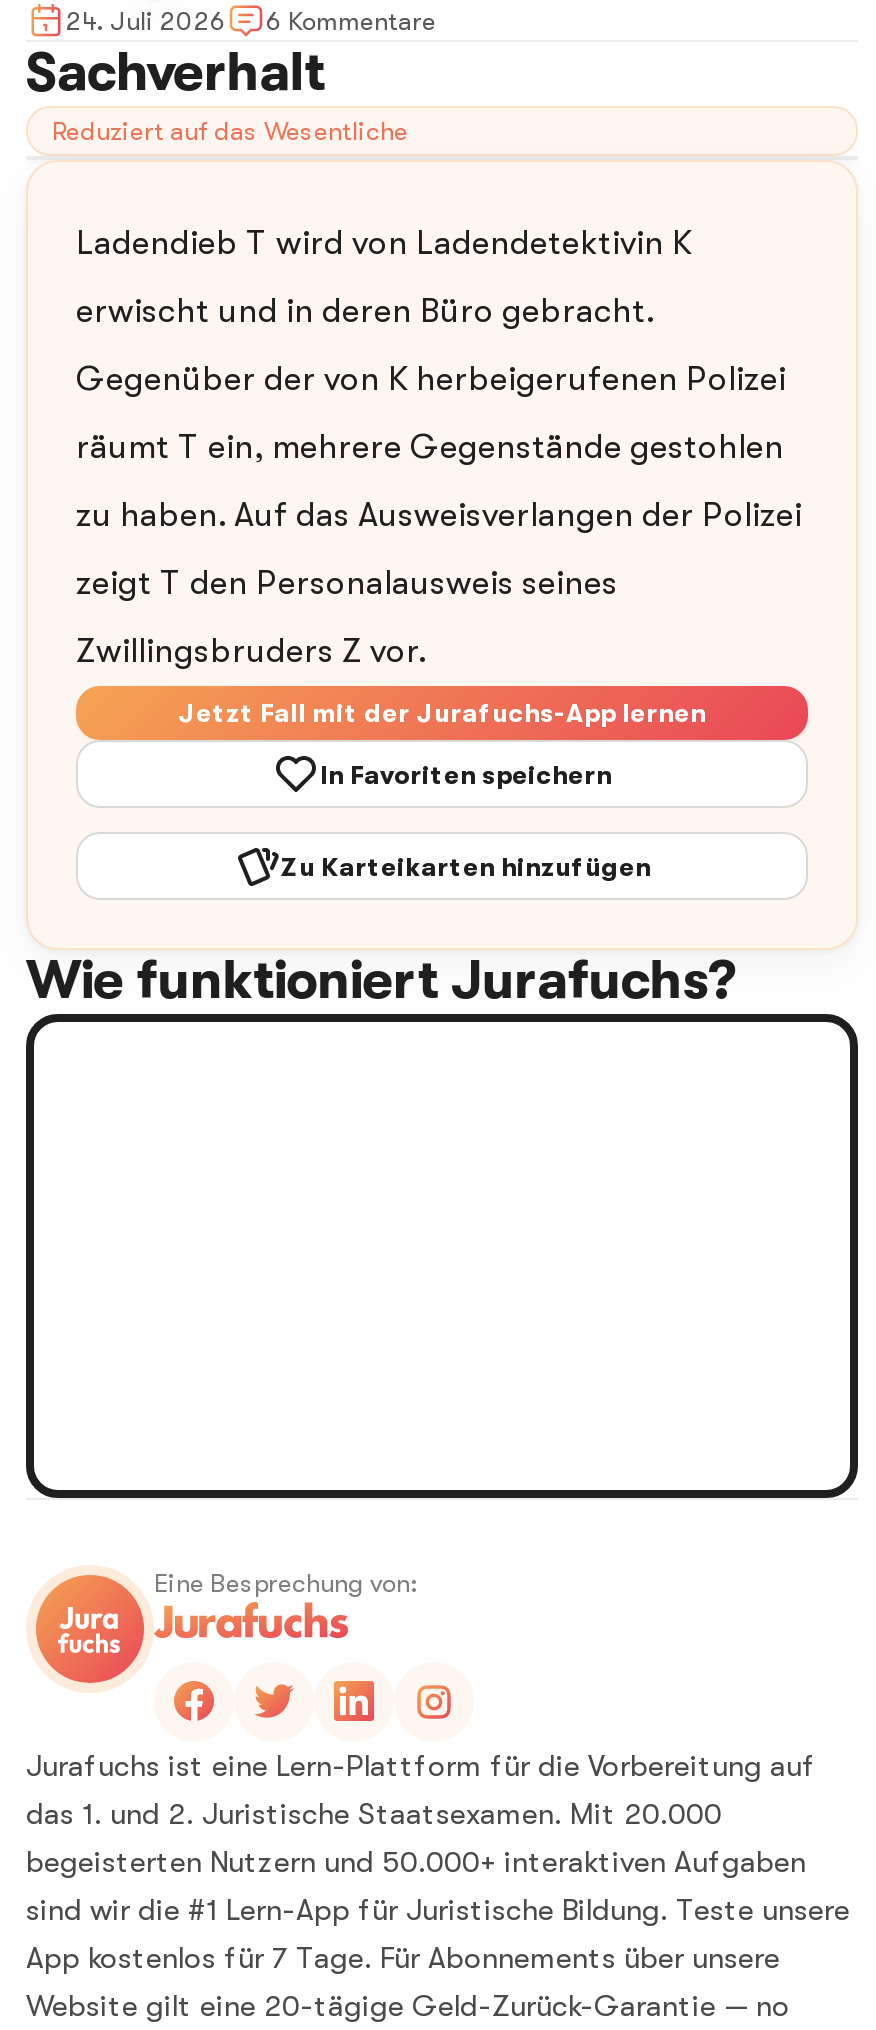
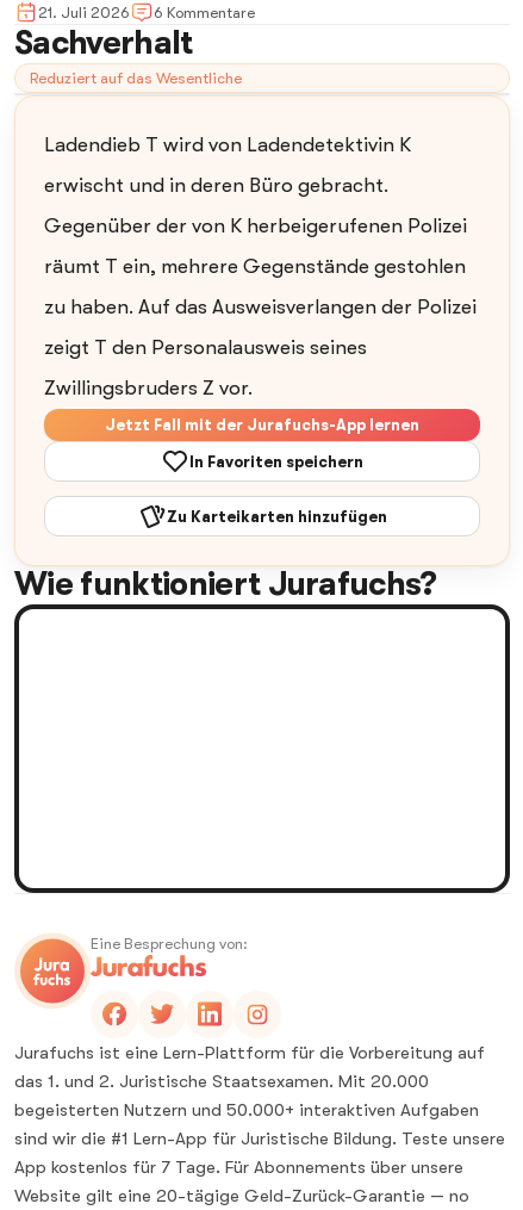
[66,5,436,35] 24. Juli 2026 6 Kommentare -> [38,3,255,21] 21. Juli 2026 6 Kommentare

